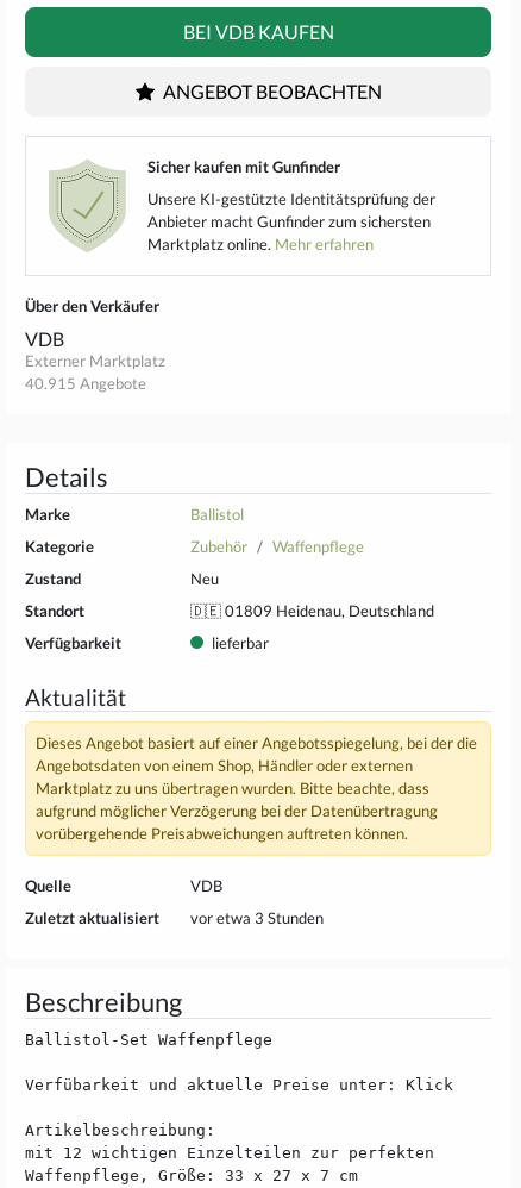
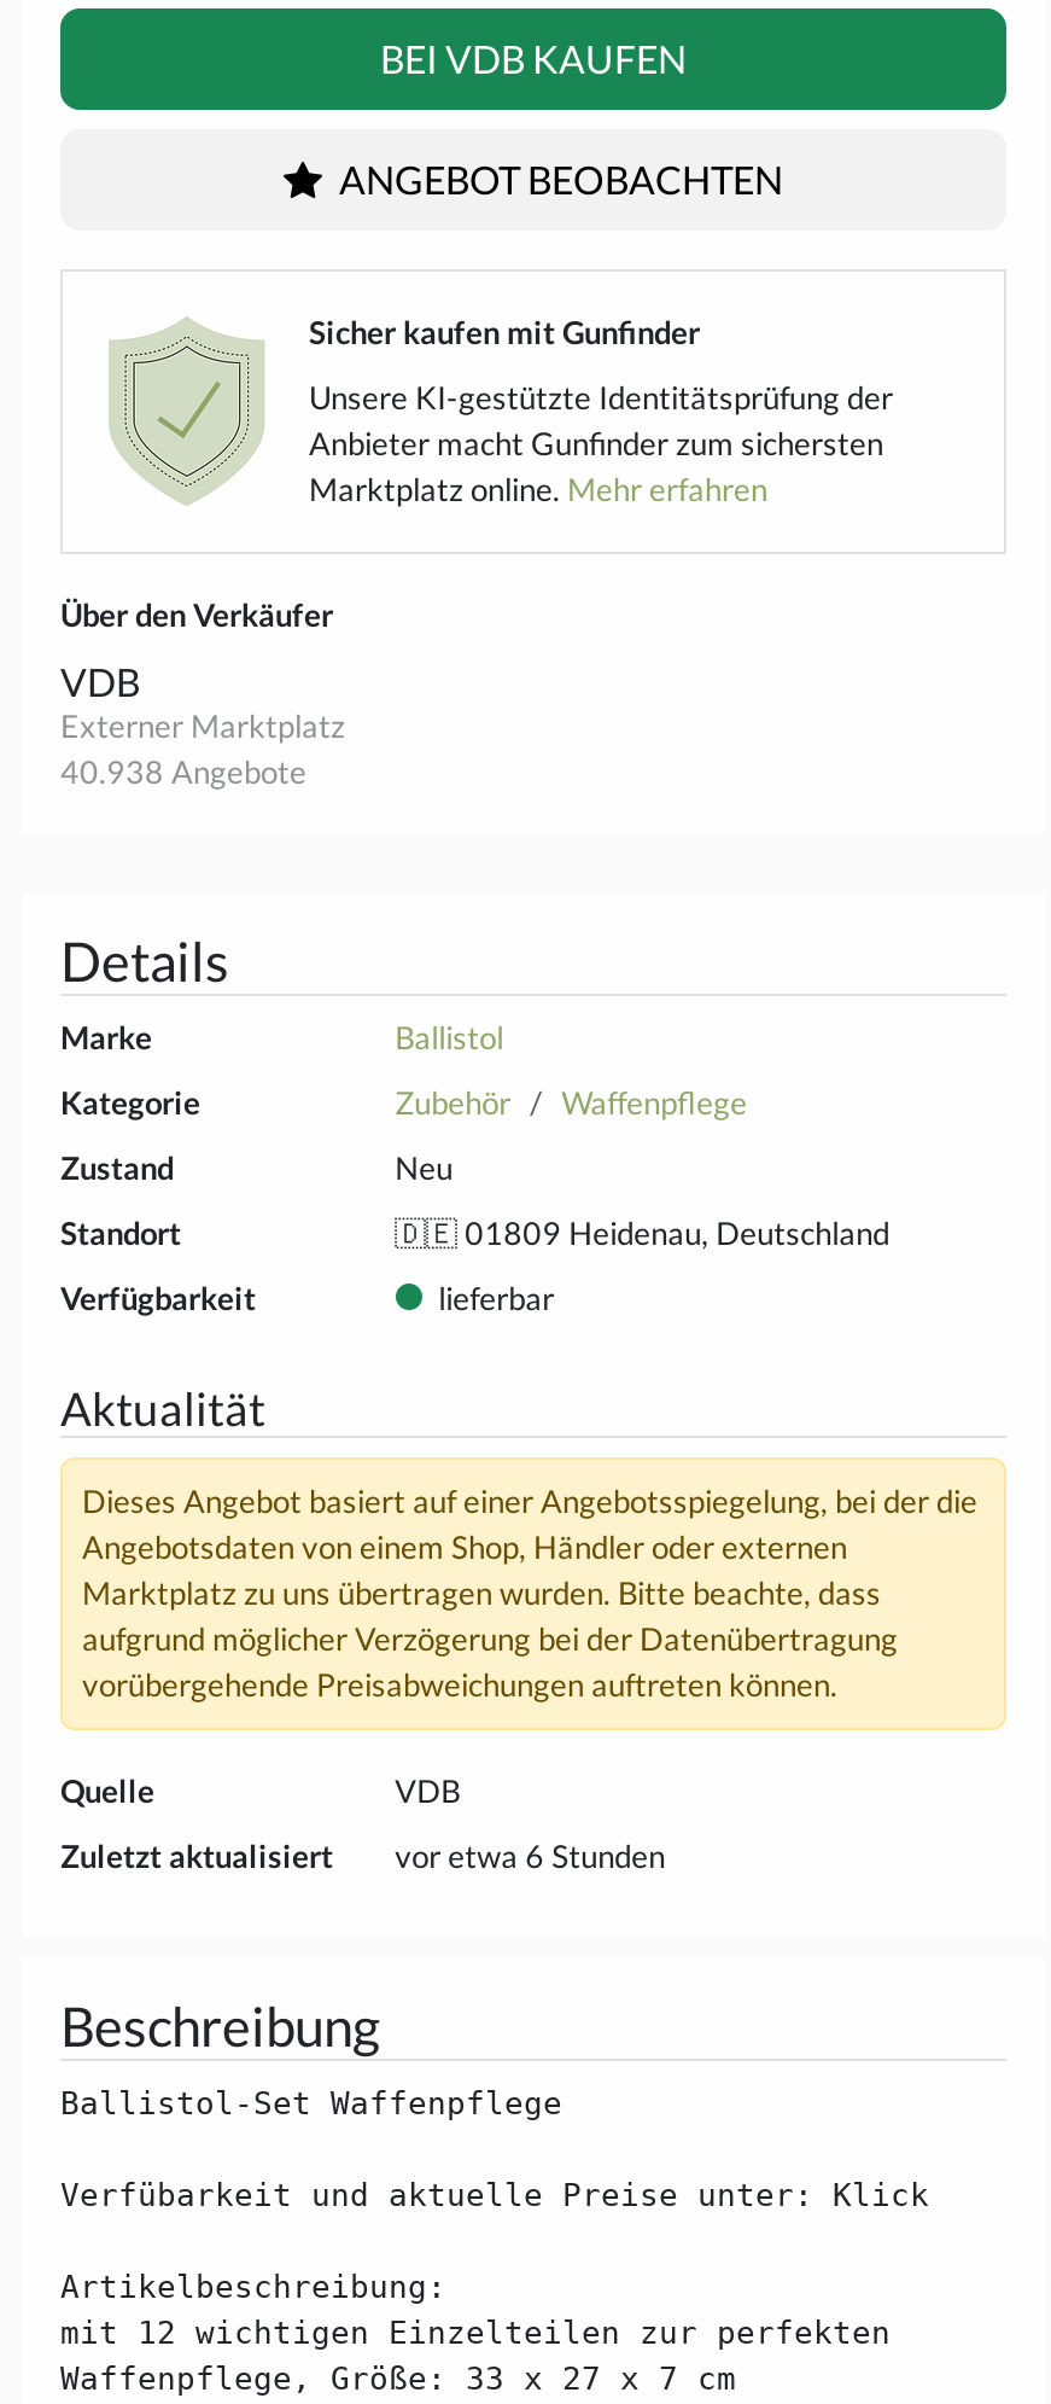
[25,374,146,393] 40.915 Angebote -> [60,752,306,791] 40.938 Angebote
[190,908,323,927] vor etwa 3 Stunden -> [395,1837,665,1875] vor etwa 6 Stunden

